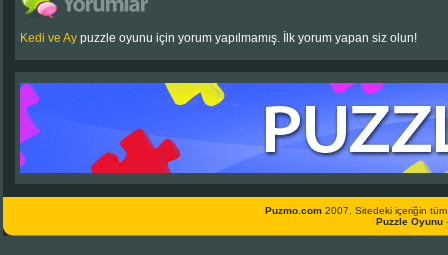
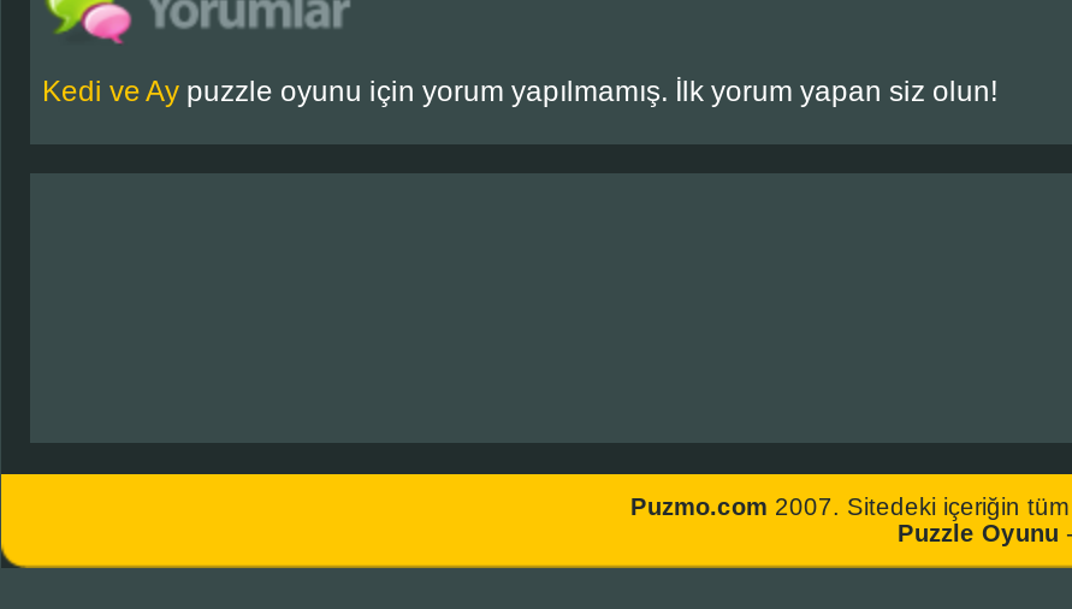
[19,82,445,174] [image] -> none

